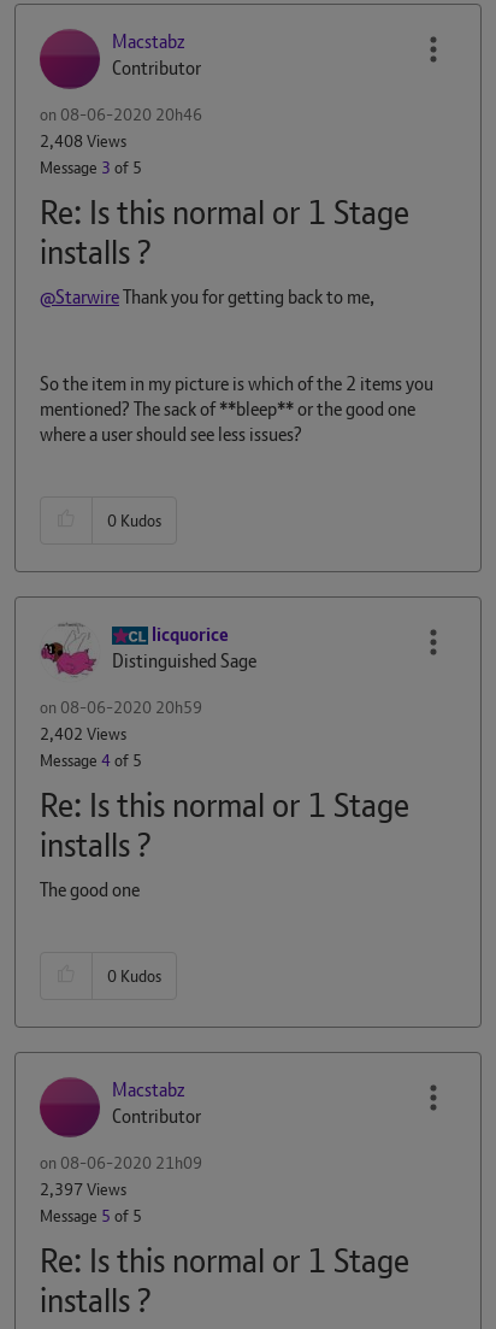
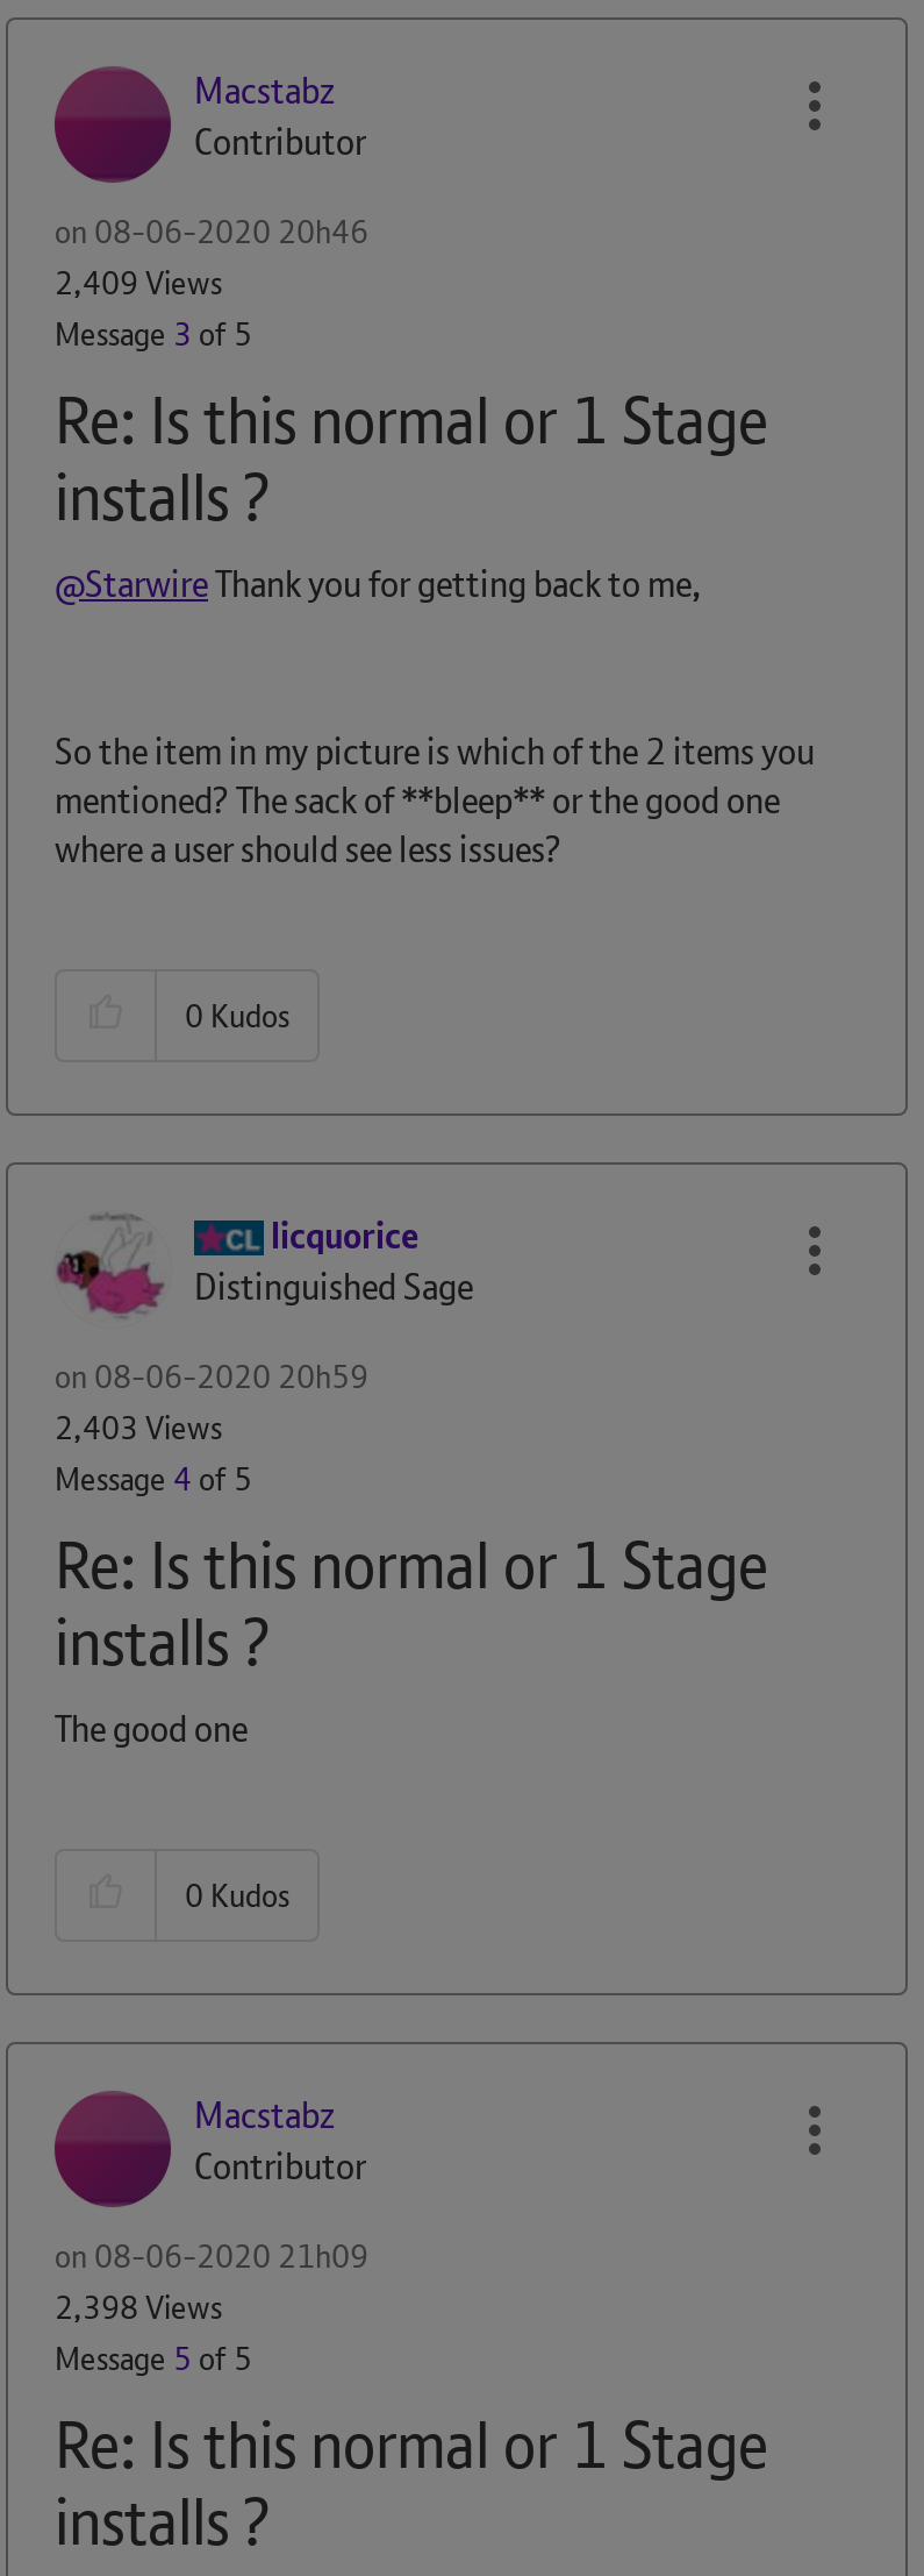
[40,130,126,151] 2,408 Views -> [55,261,222,303] 2,409 Views
[40,723,126,744] 2,402 Views -> [55,1406,222,1448] 2,403 Views
[40,1178,126,1200] 2,397 Views -> [55,2286,222,2327] 2,398 Views

